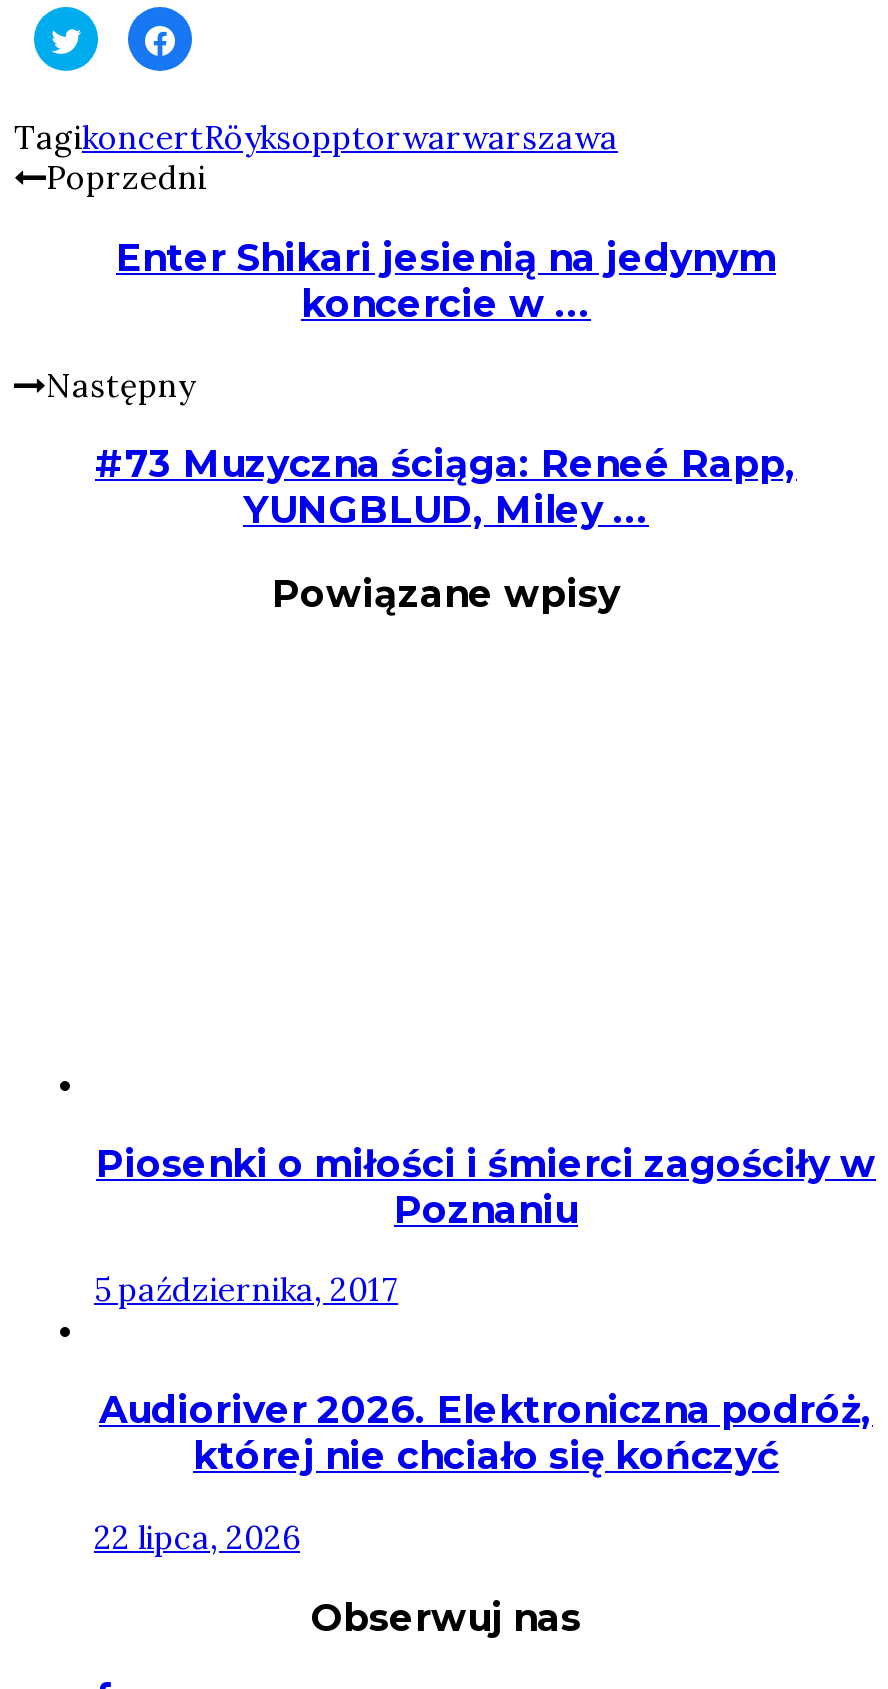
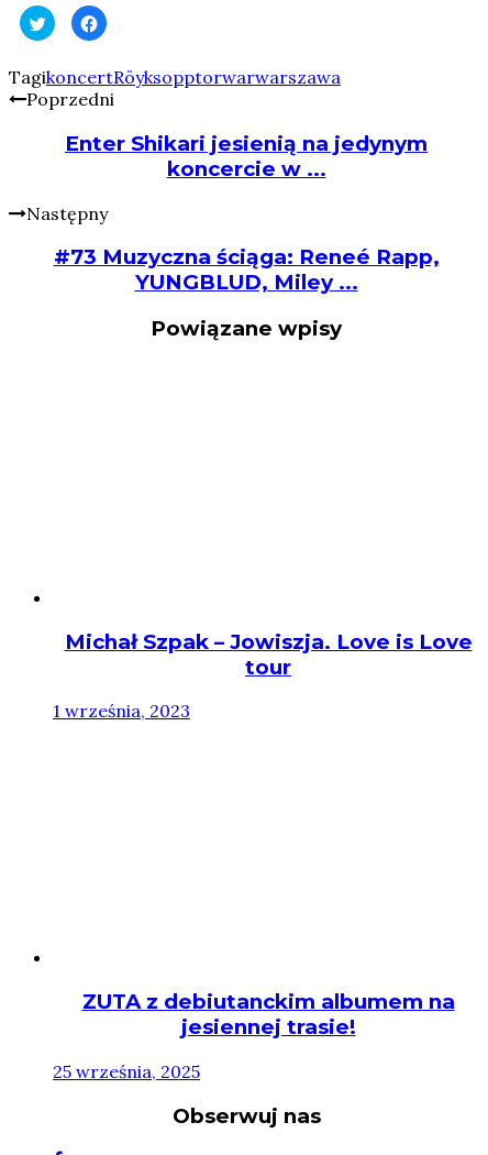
[96,1140,876,1232] Piosenki o miłości i śmierci zagościły w | Poznaniu -> [64,629,472,679] Michał Szpak – Jowiszja. Love is Love | tour
[94,1270,398,1310] 5 października, 2017 -> [53,700,190,722] 1 września, 2023
[99,1387,873,1479] Audioriver 2026. Elektroniczna podróż, | której nie chciało się kończyć -> [82,989,454,1040] ZUTA z debiutanckim albumem na | jesiennej trasie!
[94,1517,300,1557] 22 lipca, 2026 -> [53,1060,200,1082] 25 września, 2025

